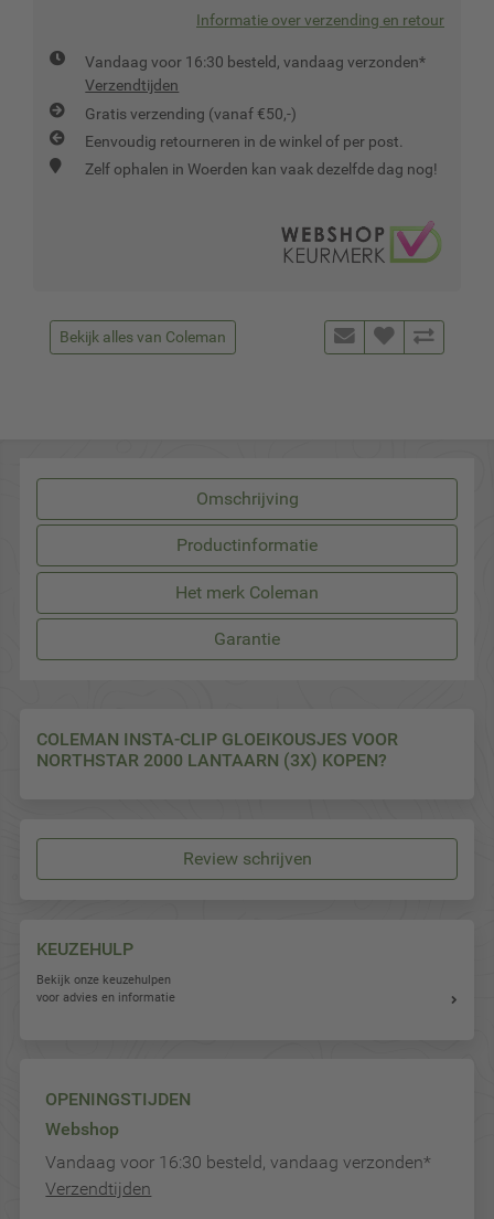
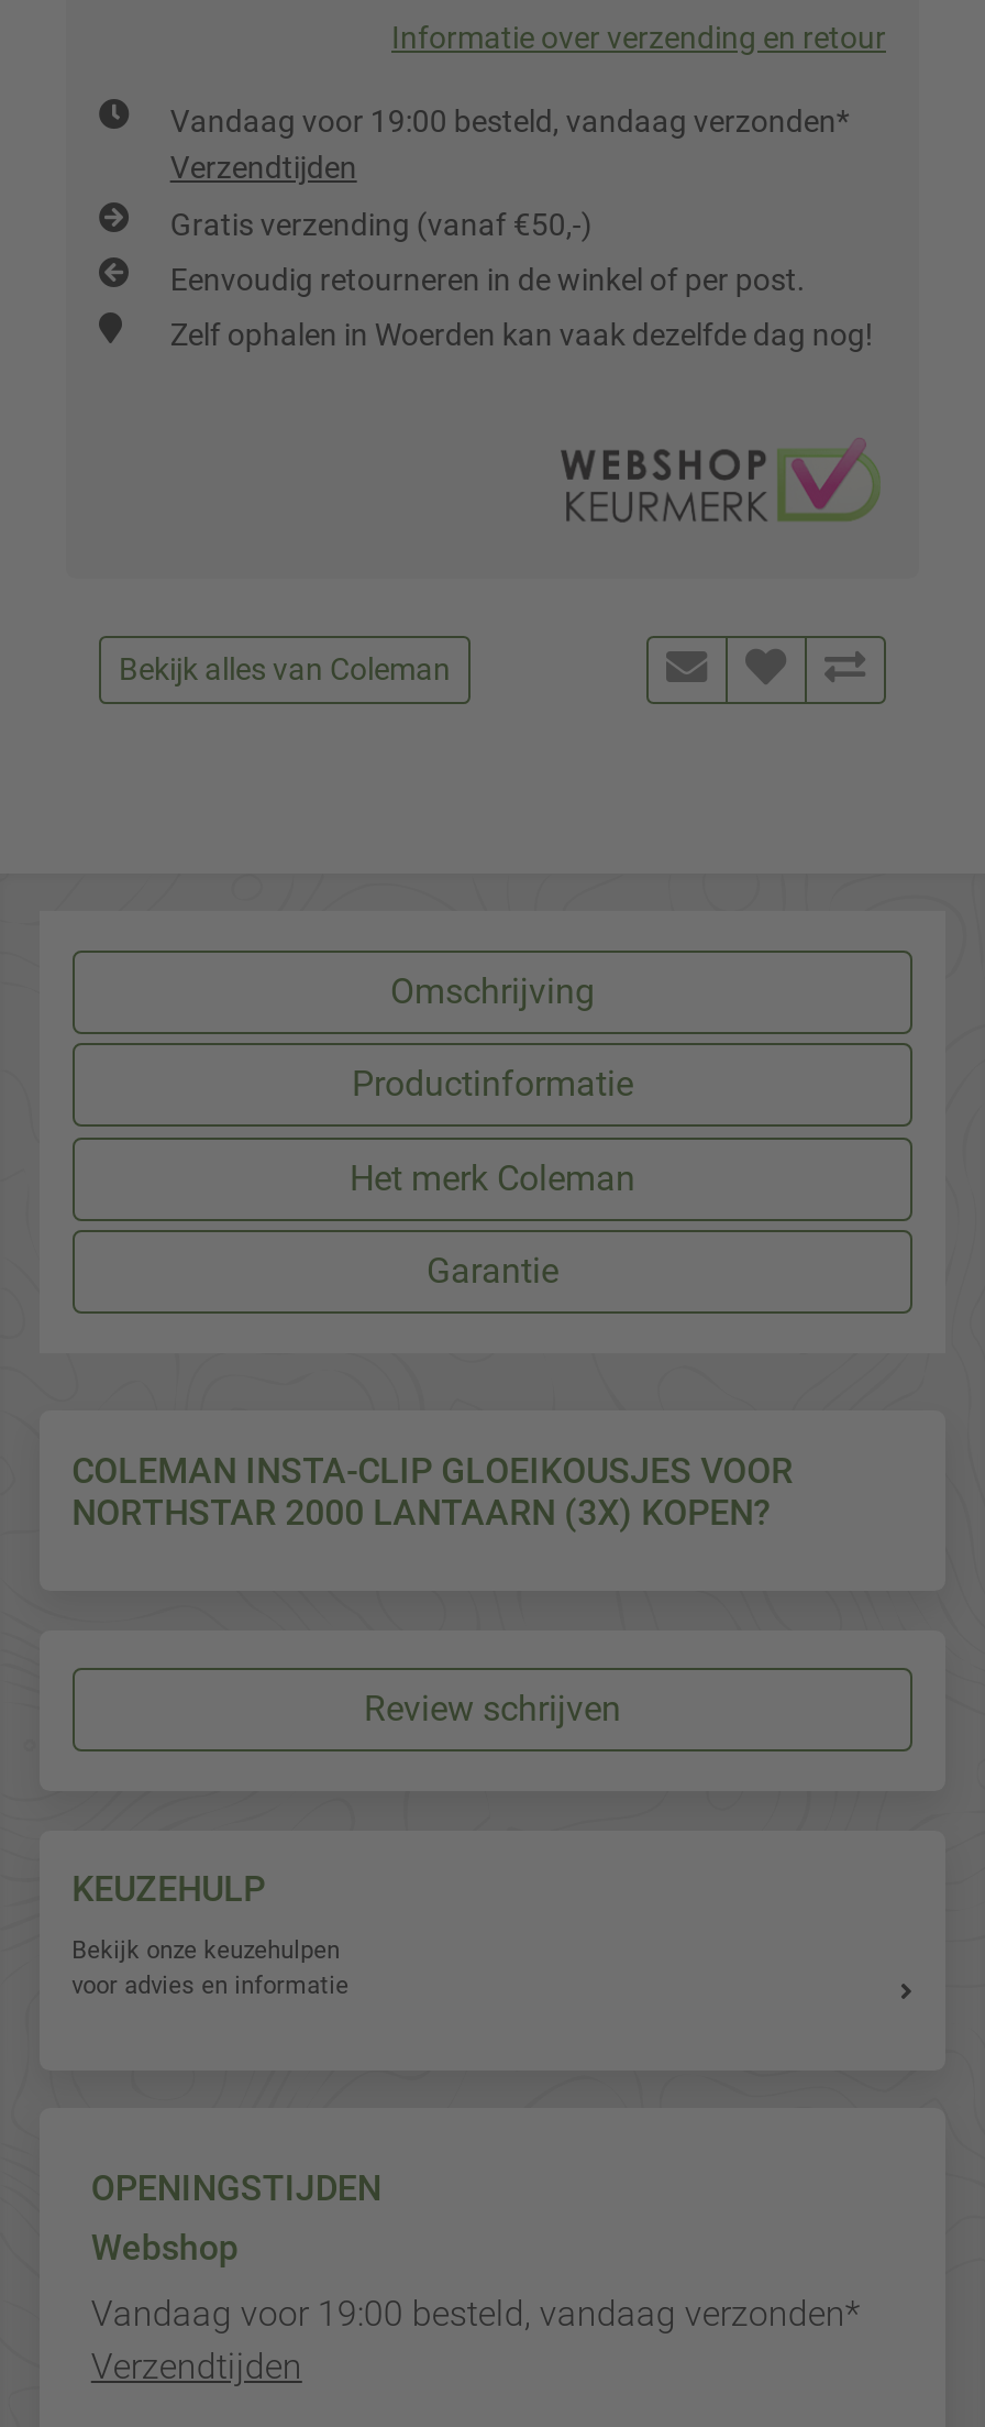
[85,53,426,71] Vandaag voor 16:30 besteld, vandaag verzonden* -> [170,104,849,139] Vandaag voor 19:00 besteld, vandaag verzonden*
[46,1152,432,1173] Vandaag voor 16:30 besteld, vandaag verzonden* -> [91,2293,861,2335] Vandaag voor 19:00 besteld, vandaag verzonden*

